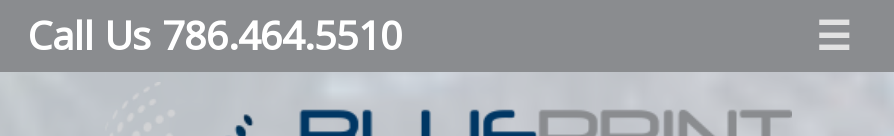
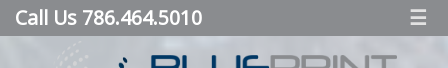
[28,8,402,62] Call Us 786.464.5510 -> [15,4,202,31] Call Us 786.464.5010

